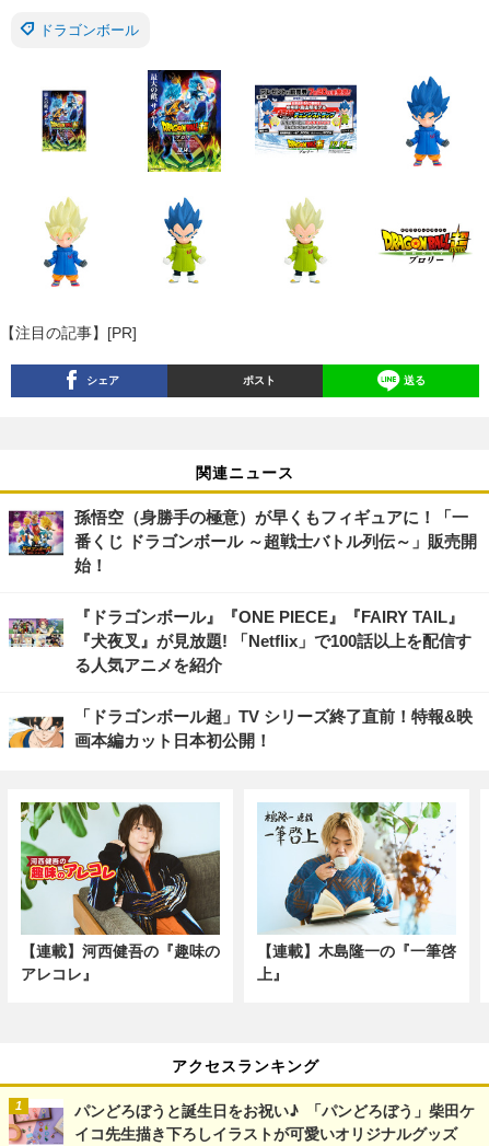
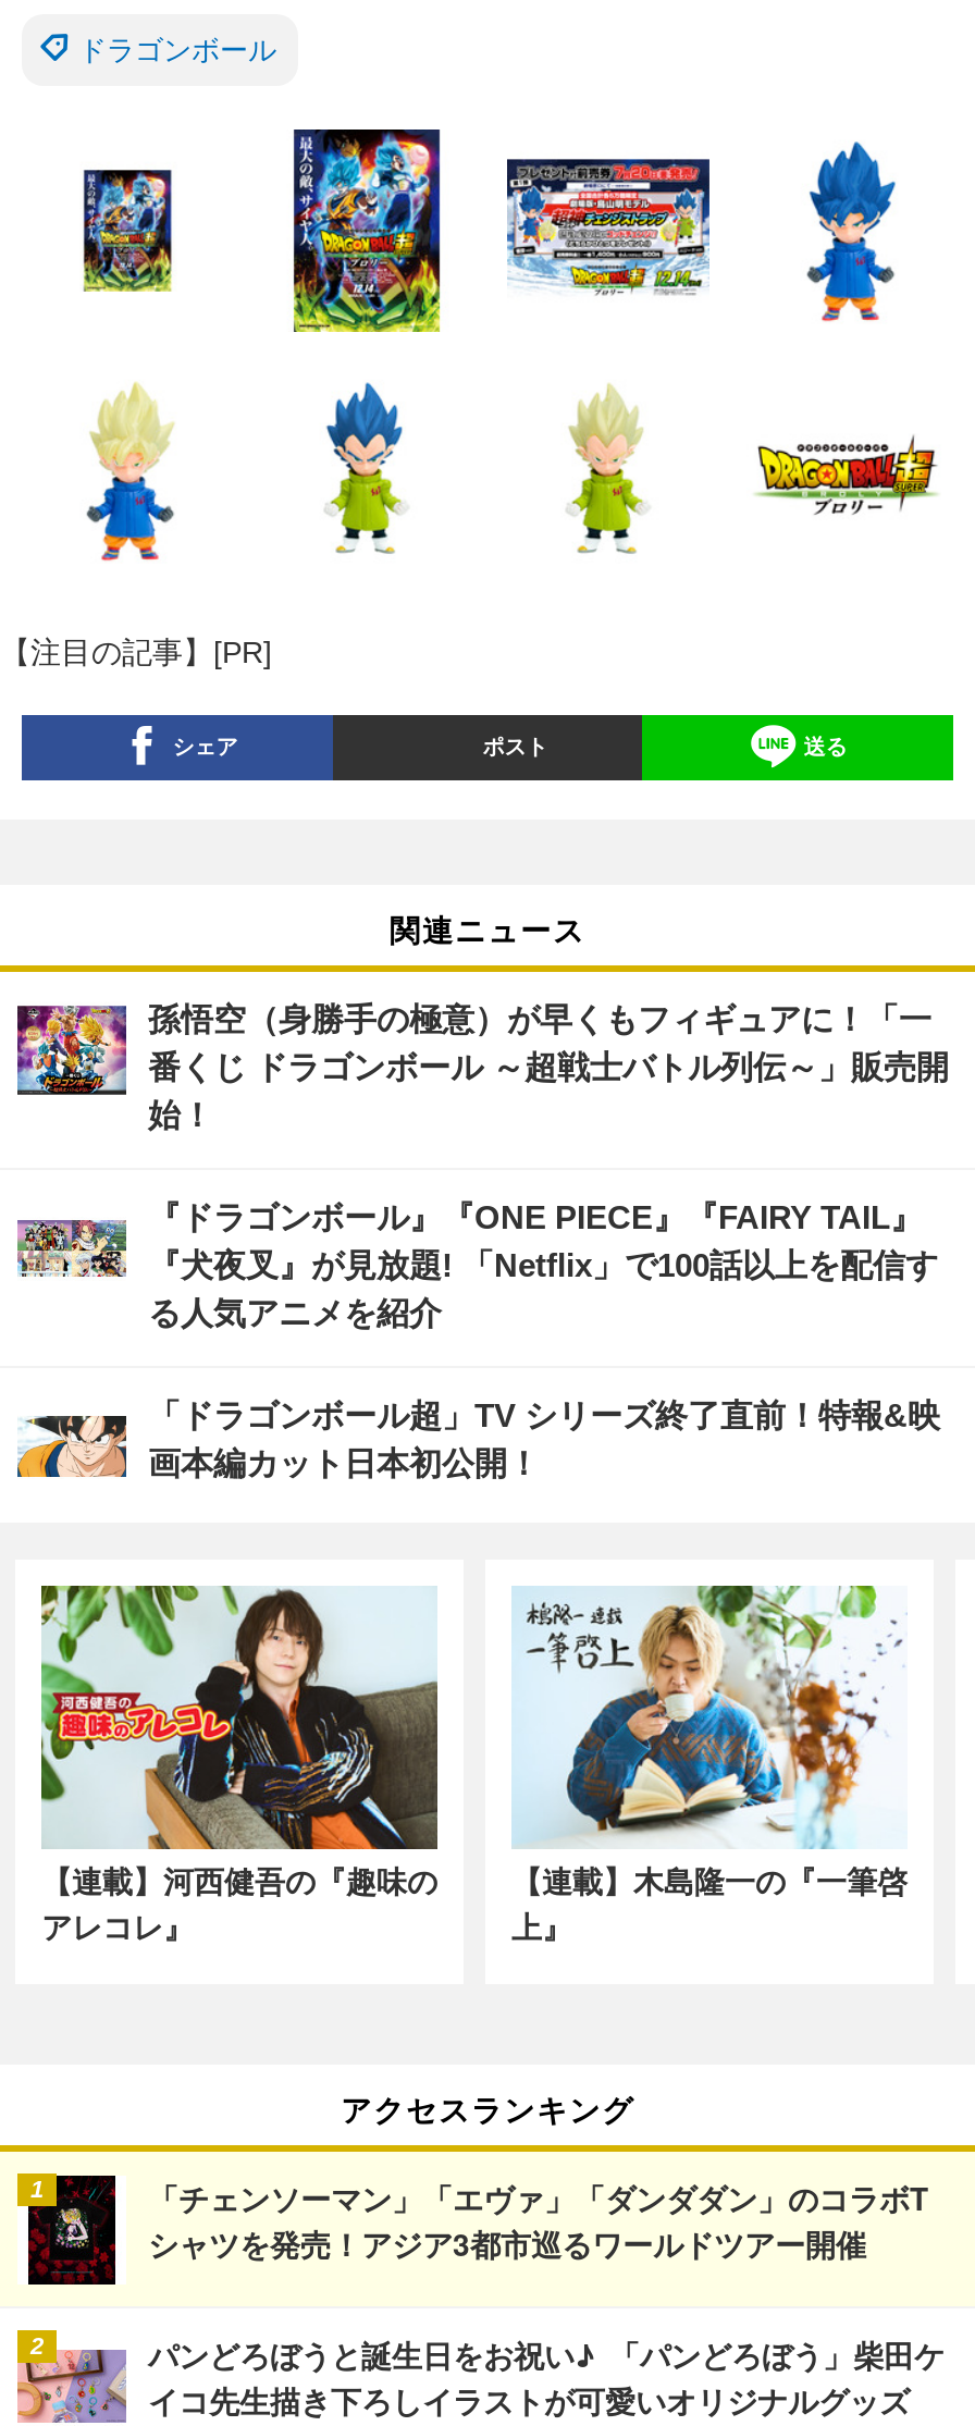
none -> [22,2173,929,2311] [image] | 「チェンソーマン」「エヴァ」「ダンダダン」のコラボT | シャツを発売！アジア3都市巡るワールドツアー開催

